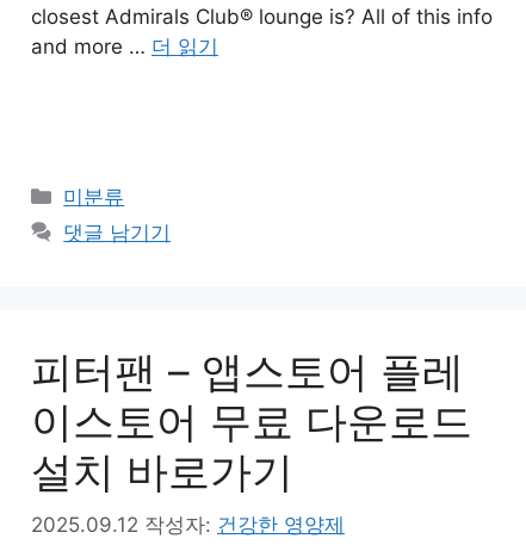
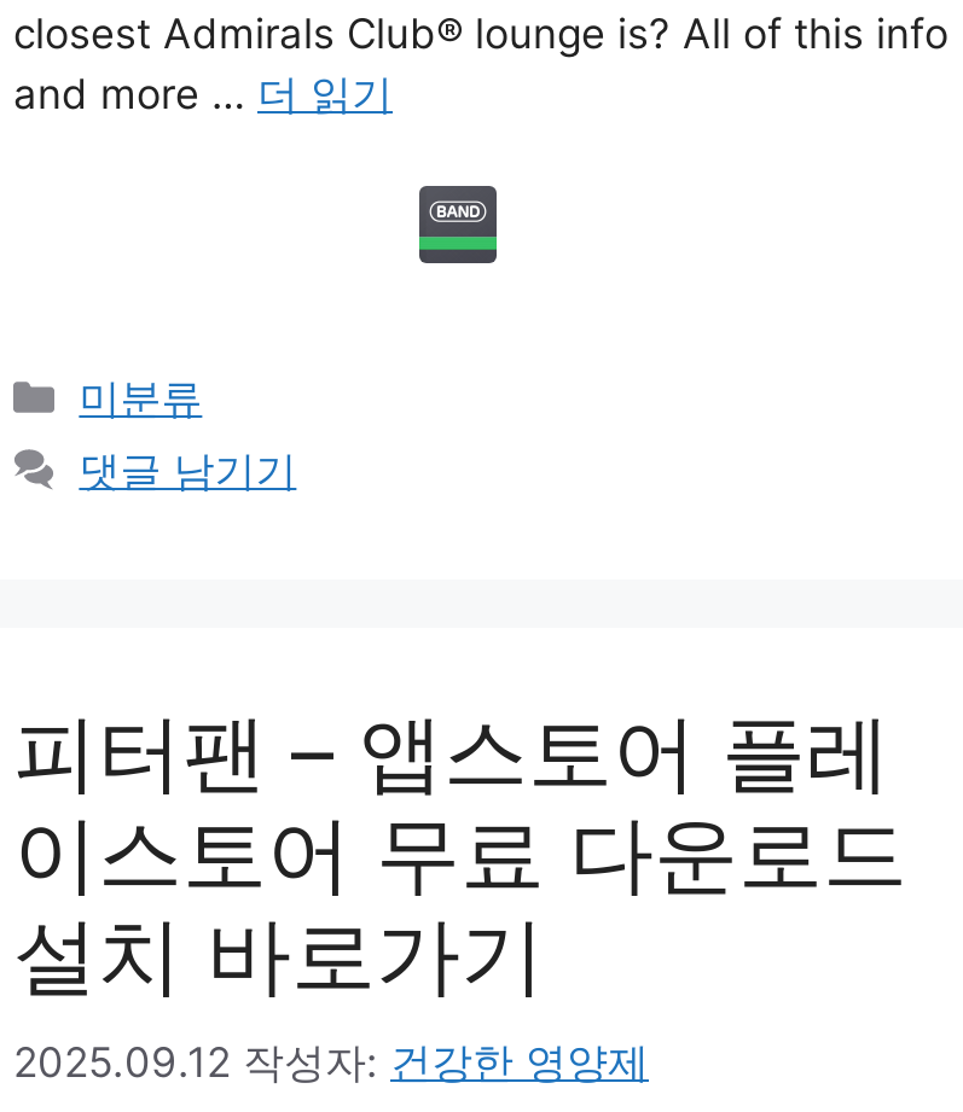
none -> [417,184,499,266] [image]

